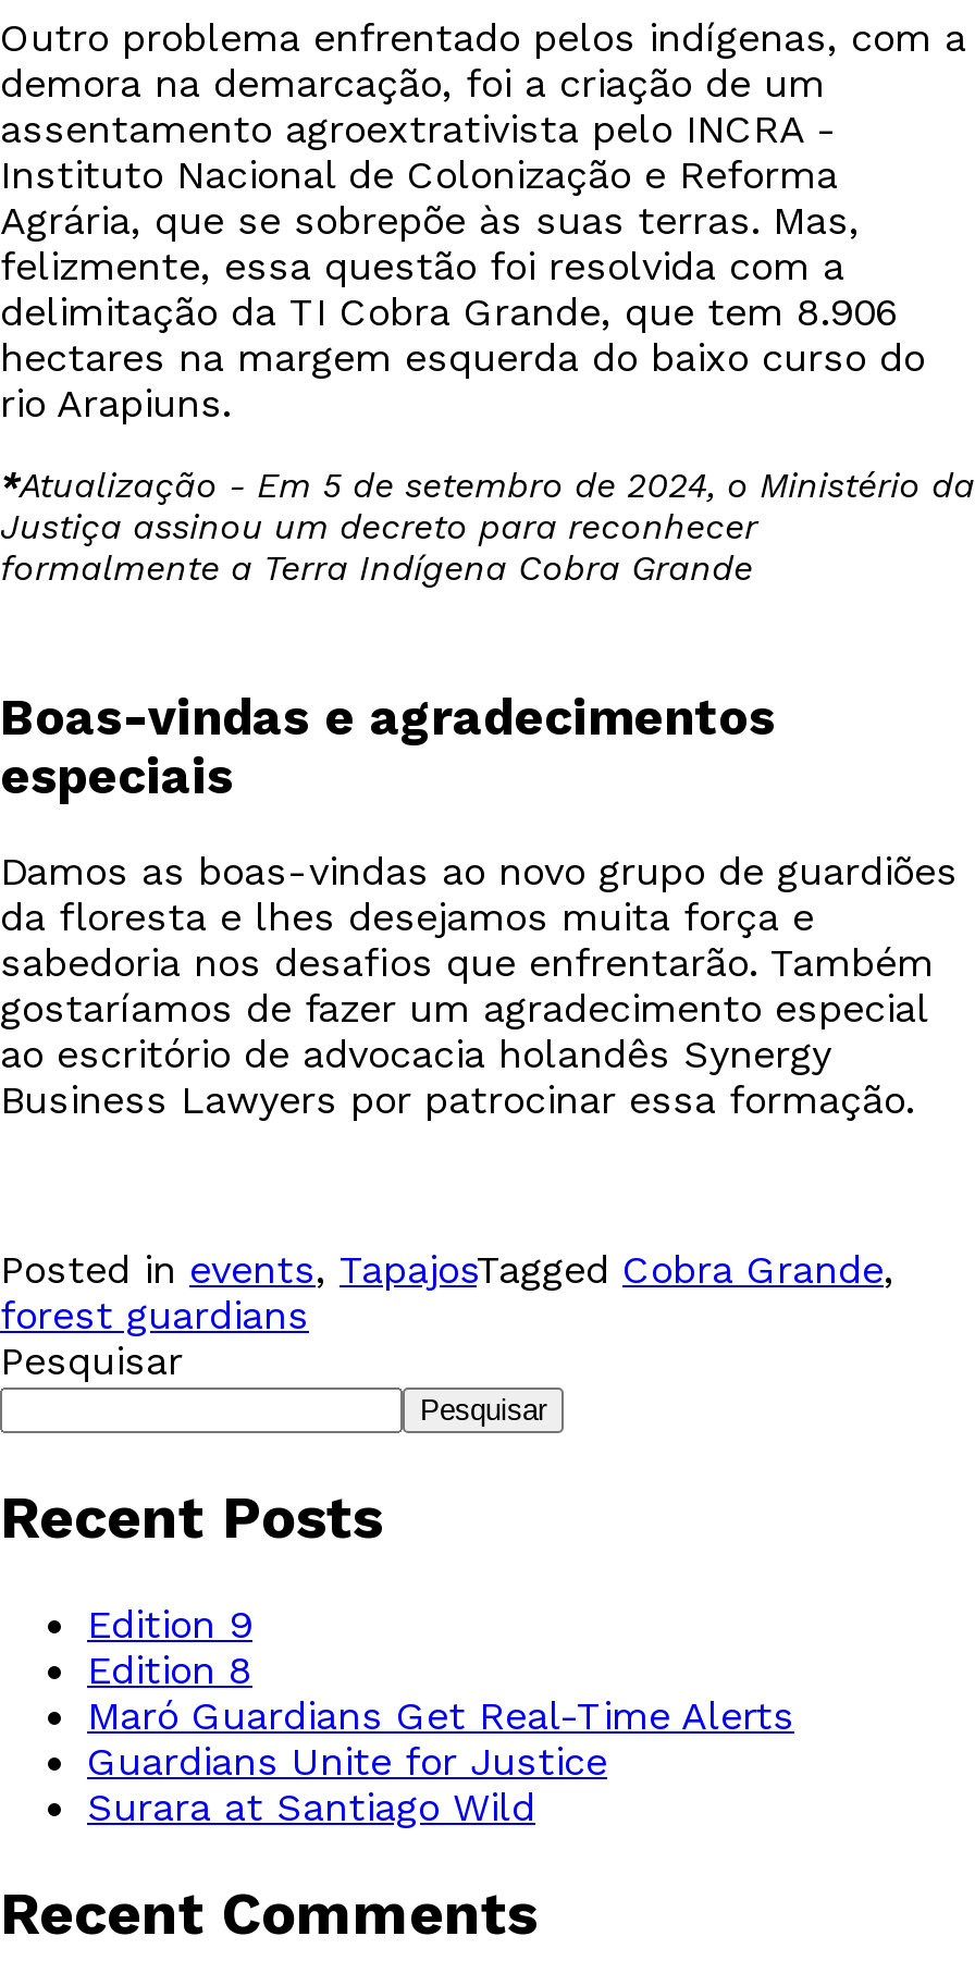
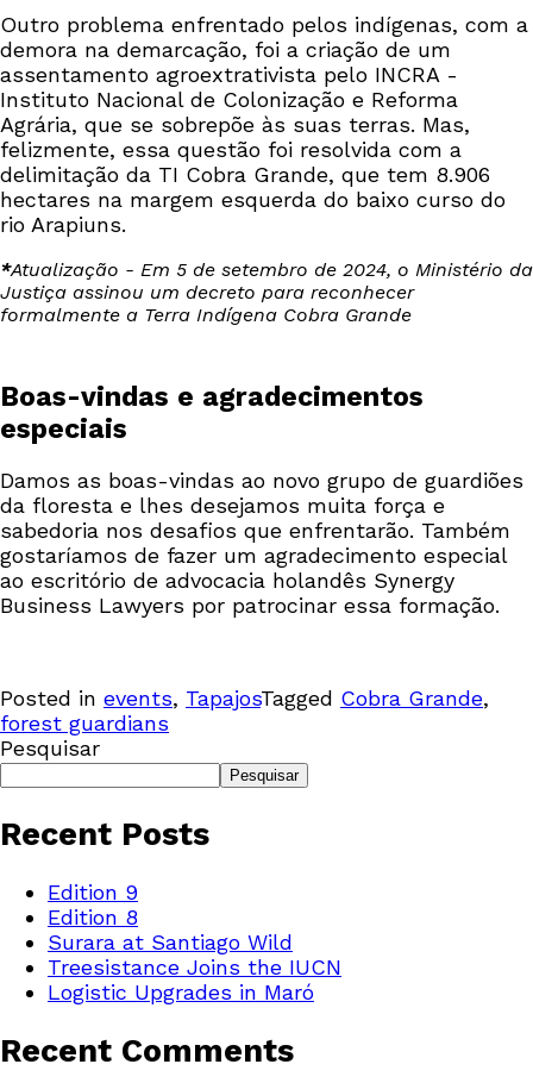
[87,1693,794,1784] Maró Guardians Get Real-Time Alerts | Guardians Unite for Justice -> none
moved [87,1784,535,1830] -> [48,930,293,955]: Surara at Santiago Wild
none -> [48,955,341,1005] Treesistance Joins the IUCN | Logistic Upgrades in Maró

